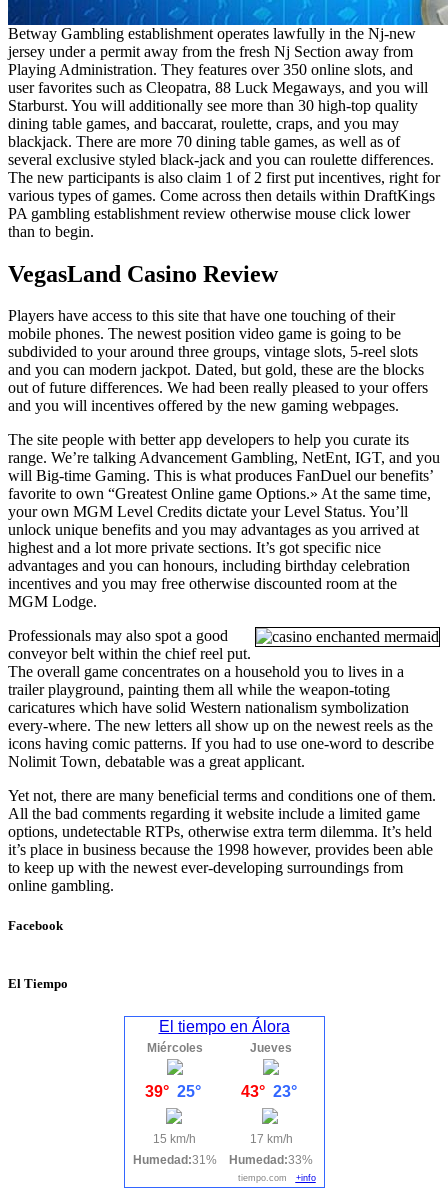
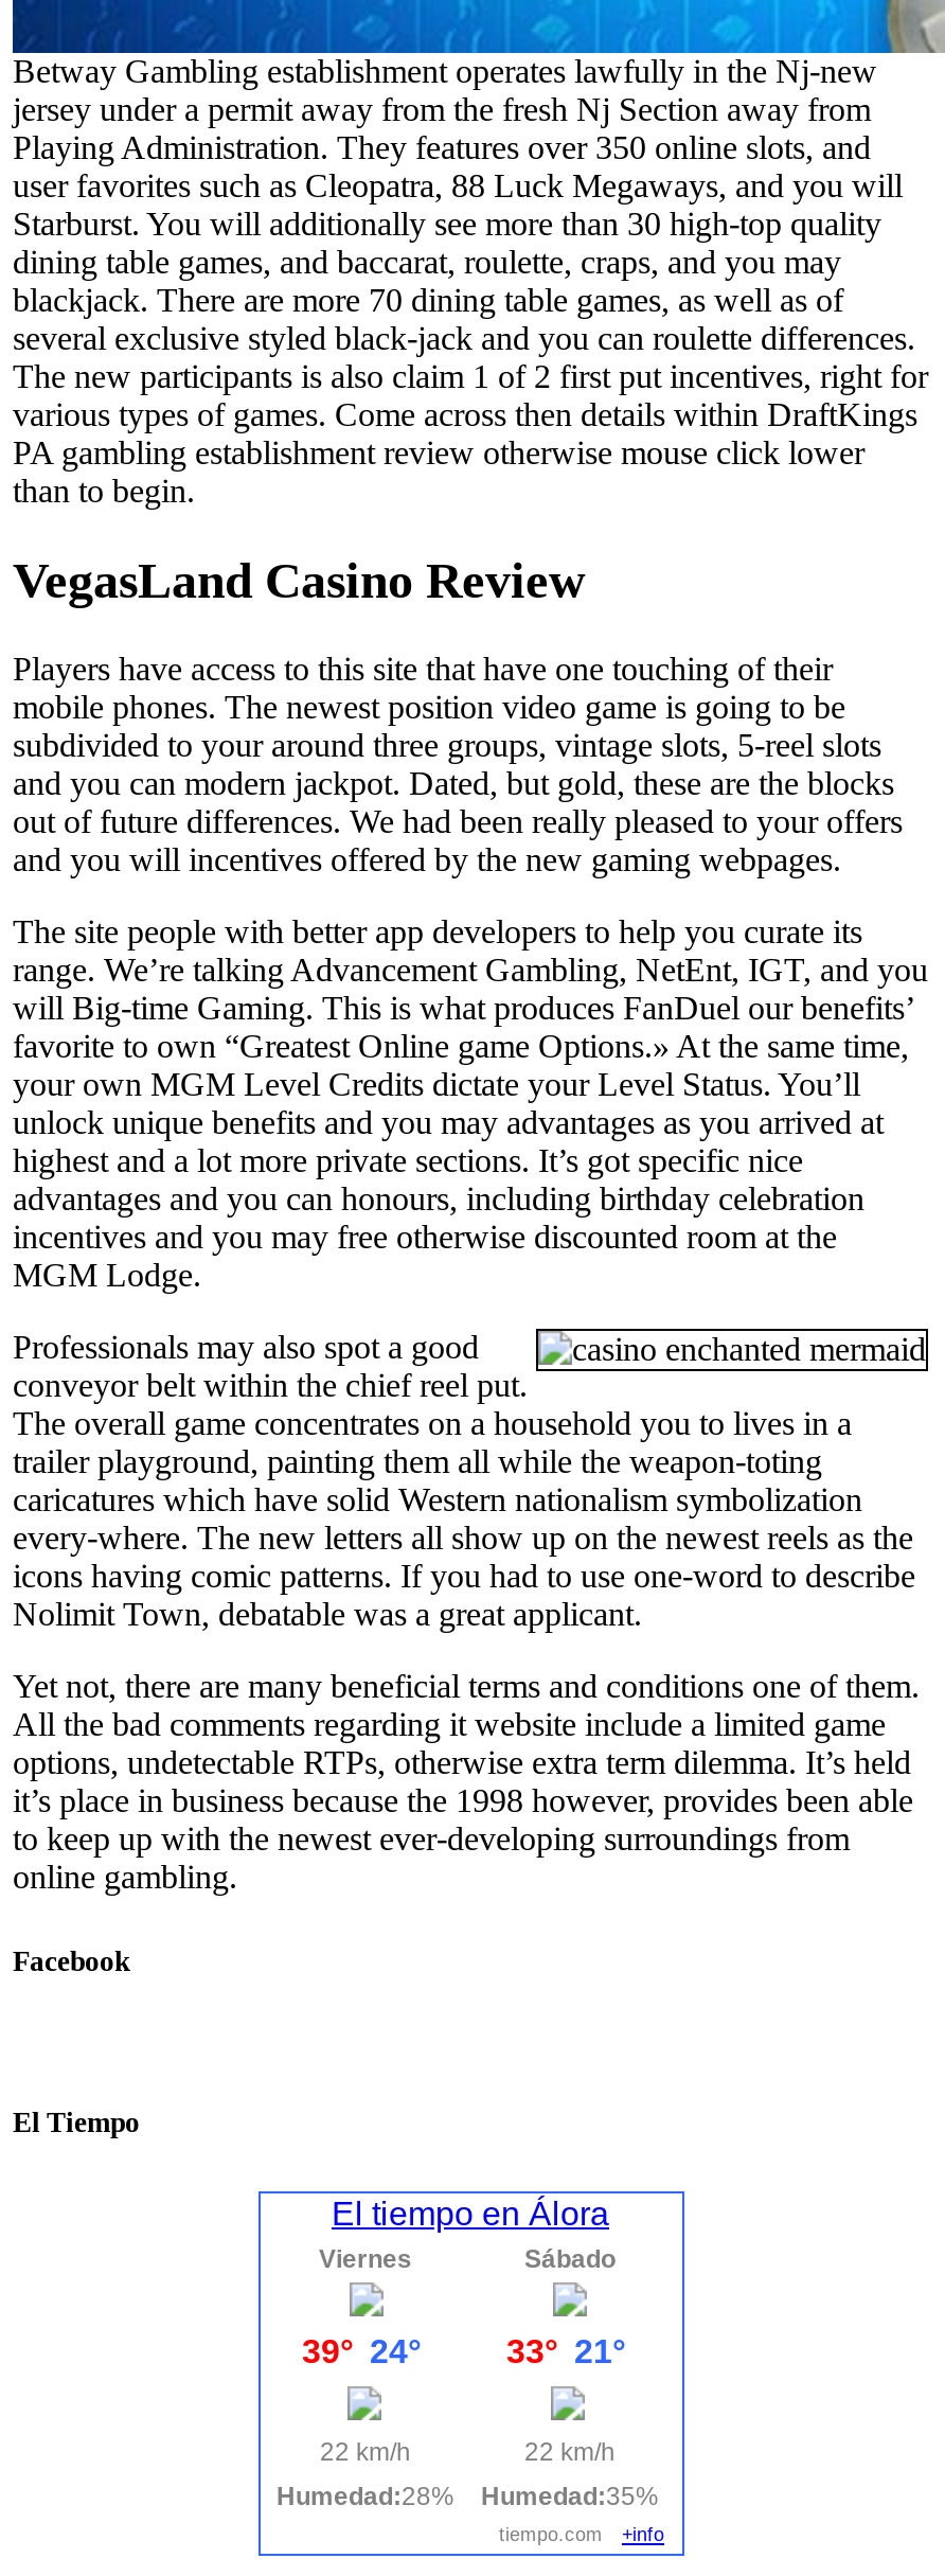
[146,1041,202,1055] Miércoles -> [319,2244,412,2274] Viernes
[250,1041,292,1055] Jueves -> [524,2244,616,2274] Sábado
[144,1083,204,1100] 39° 25° -> [302,2333,429,2369] 39° 24°
[241,1083,301,1100] 43° 23° -> [506,2333,634,2369] 33° 21°
[153,1132,196,1146] 15 km/h -> [320,2437,411,2467] 22 km/h
[249,1132,292,1146] 17 km/h -> [524,2437,616,2467] 22 km/h
[132,1153,216,1167] Humedad:31% -> [277,2482,454,2511] Humedad:28%
[229,1153,313,1167] Humedad:33% -> [481,2482,659,2511] Humedad:35%

